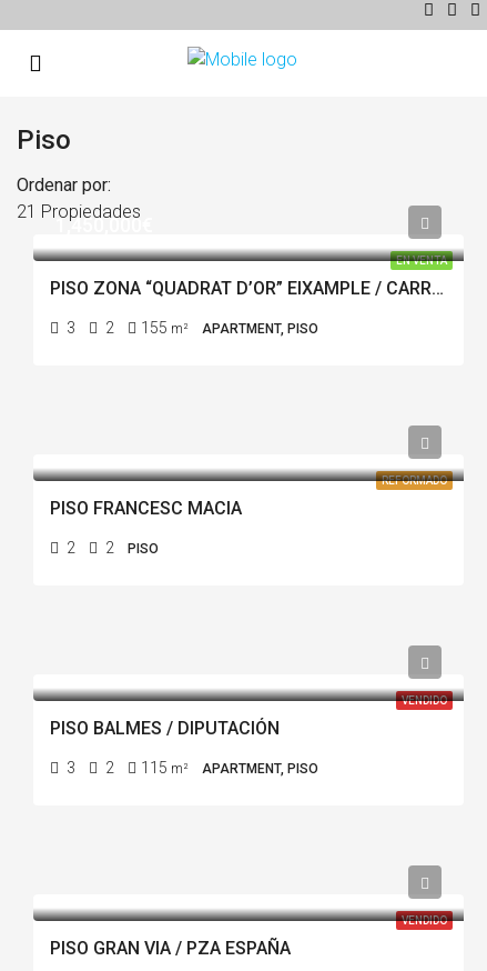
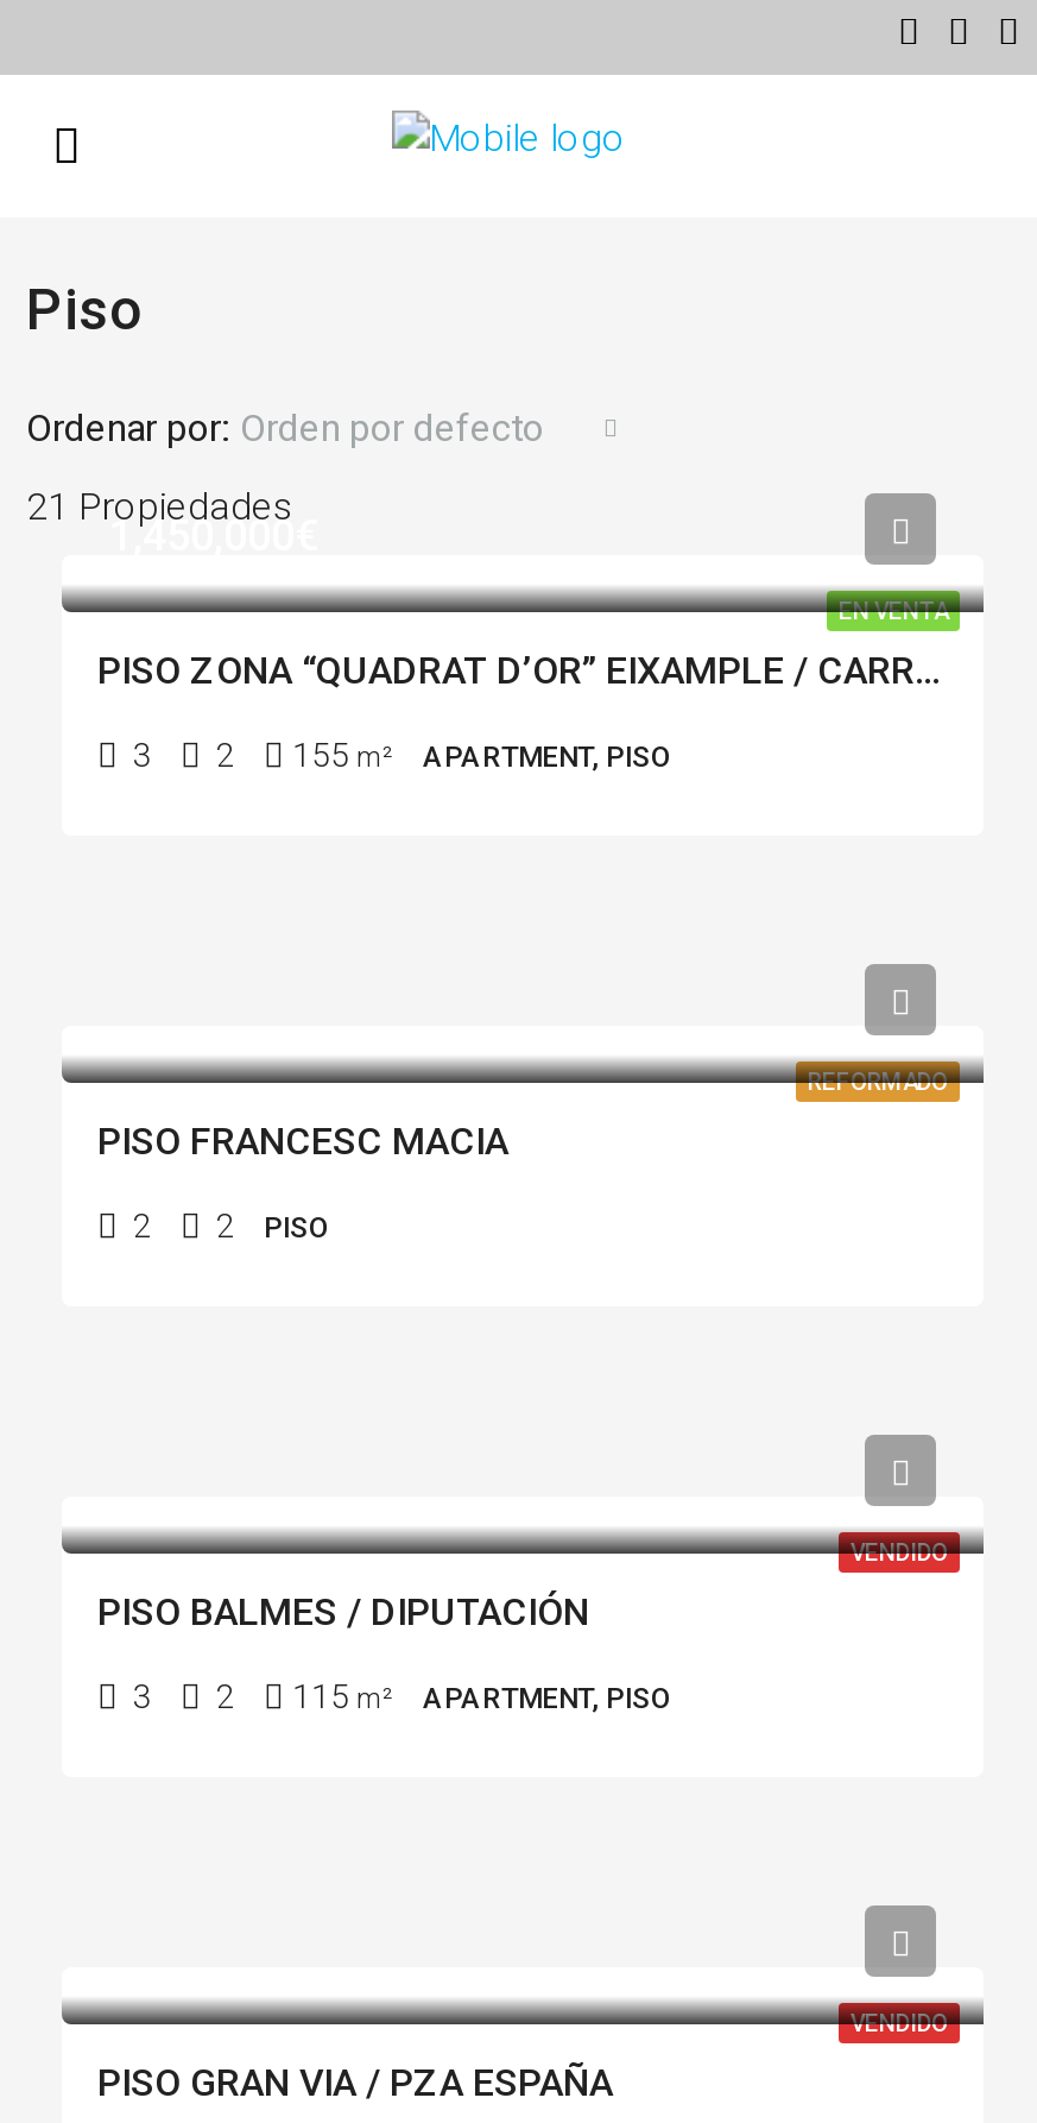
[17,174,111,196] Ordenar por: -> [26,405,544,451] Ordenar por: Orden por defecto

